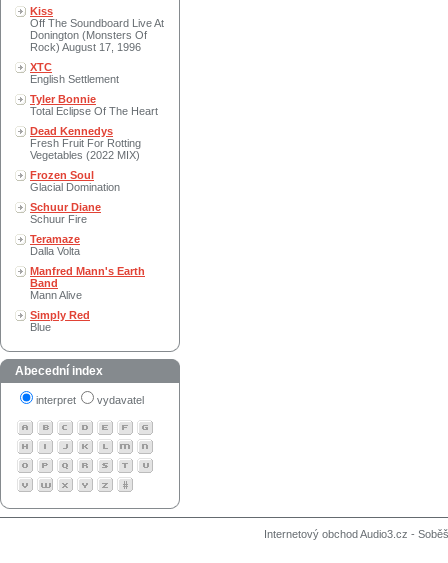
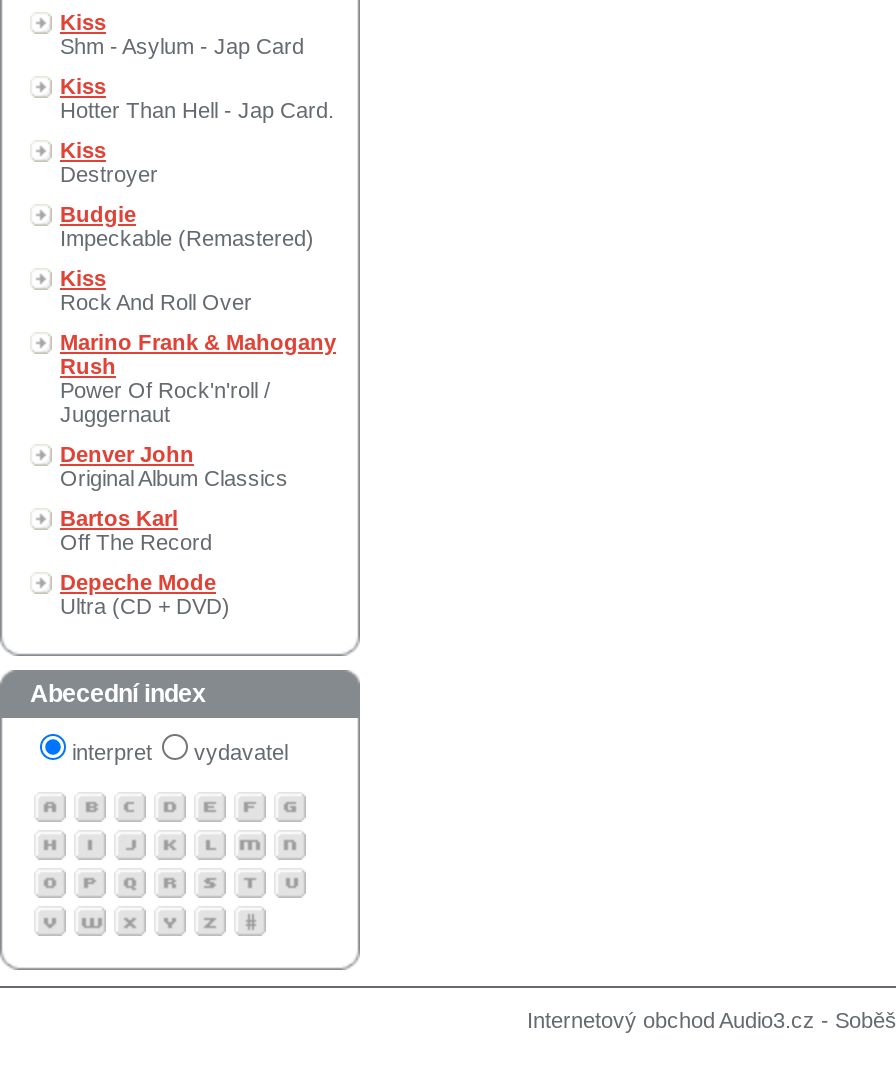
[30,17,164,53] Off The Soundboard Live At | Donington (Monsters Of | Rock) August 17, 1996 -> [60,34,304,58] Shm - Asylum - Jap Card
[30,61,119,85] XTC | English Settlement -> [60,74,334,122] Kiss | Hotter Than Hell - Jap Card.
[30,93,158,117] Tyler Bonnie | Total Eclipse Of The Heart -> [60,138,158,186] Kiss | Destroyer
[30,125,141,161] Dead Kennedys | Fresh Fruit For Rotting | Vegetables (2022 MIX) -> [60,202,314,250] Budgie | Impeckable (Remastered)
[30,169,120,193] Frozen Soul | Glacial Domination -> [60,266,252,314] Kiss | Rock And Roll Over
[30,201,101,225] Schuur Diane | Schuur Fire -> [60,330,336,426] Marino Frank & Mahogany | Rush | Power Of Rock'n'roll / | Juggernaut
[30,233,80,257] Teramaze | Dalla Volta -> [60,442,288,490] Denver John | Original Album Classics
[30,265,145,301] Manfred Mann's Earth | Band | Mann Alive -> [60,506,212,554] Bartos Karl | Off The Record
[30,309,90,333] Simply Red | Blue -> [60,570,230,618] Depeche Mode | Ultra (CD + DVD)

